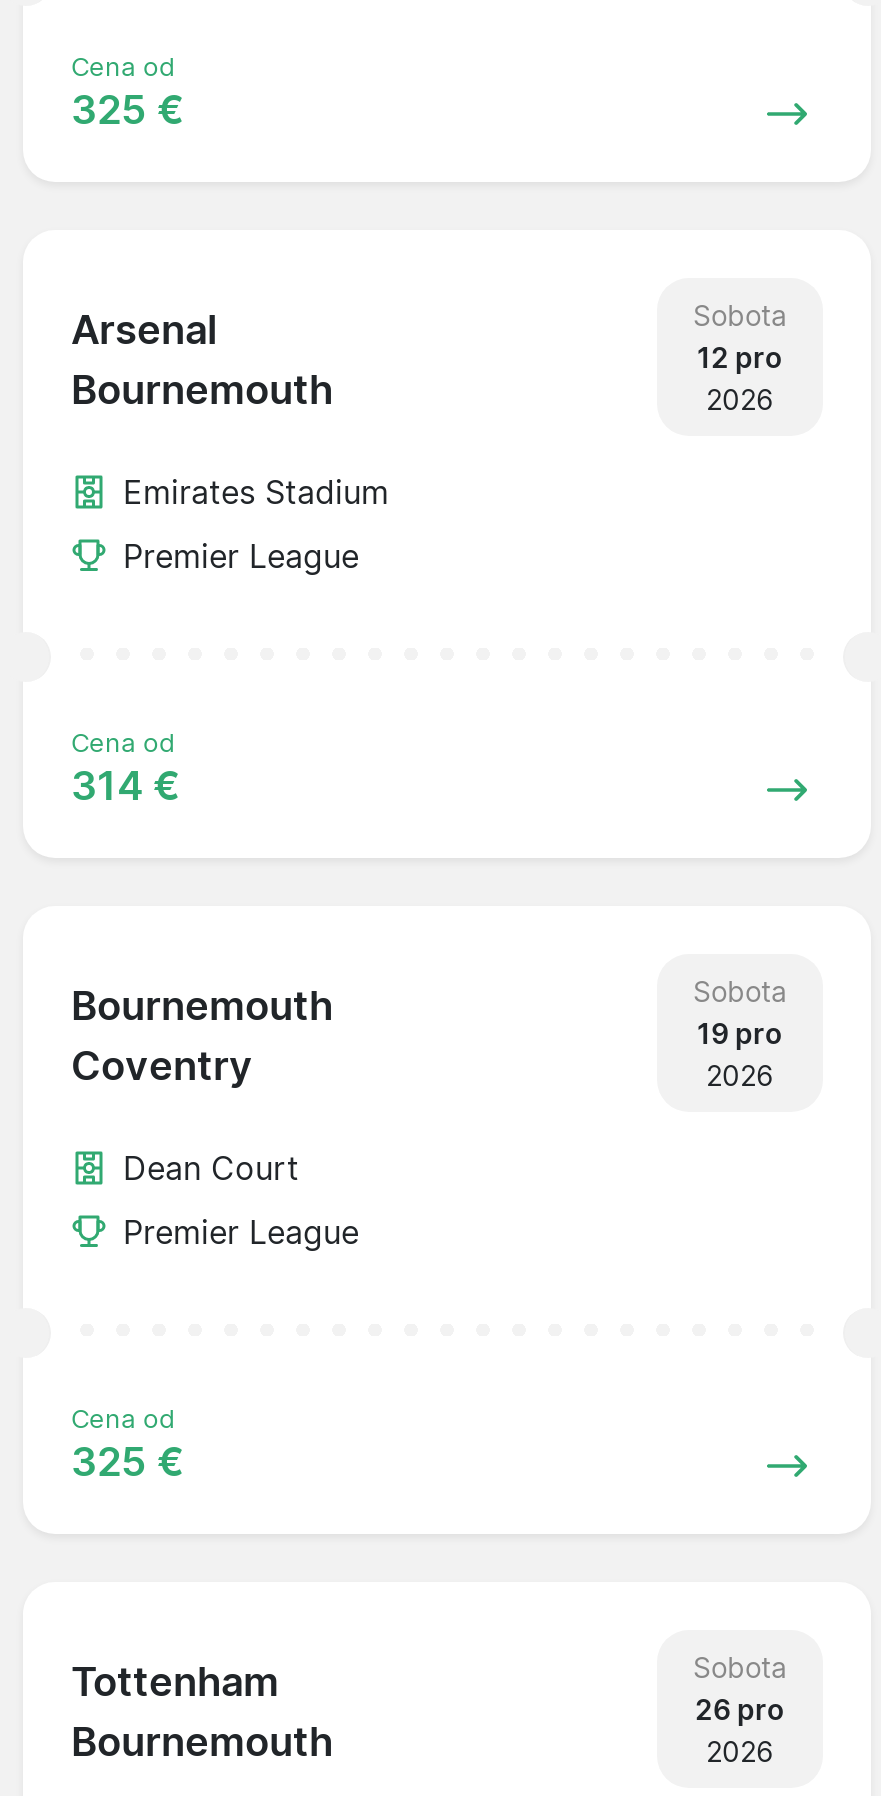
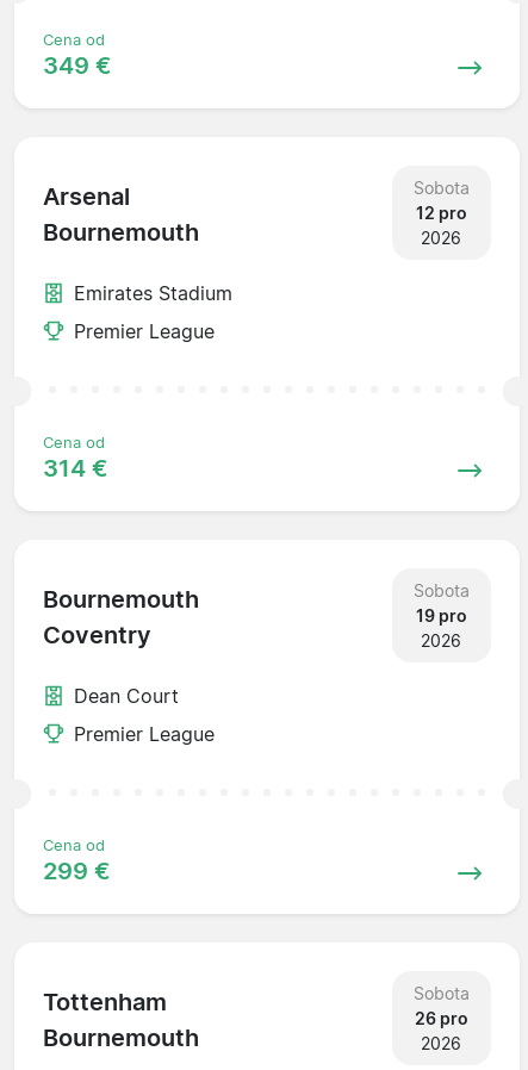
[71,85,185,133] 325 € -> [43,51,112,79] 349 €
[71,1437,185,1485] 325 € -> [43,856,111,885] 299 €

